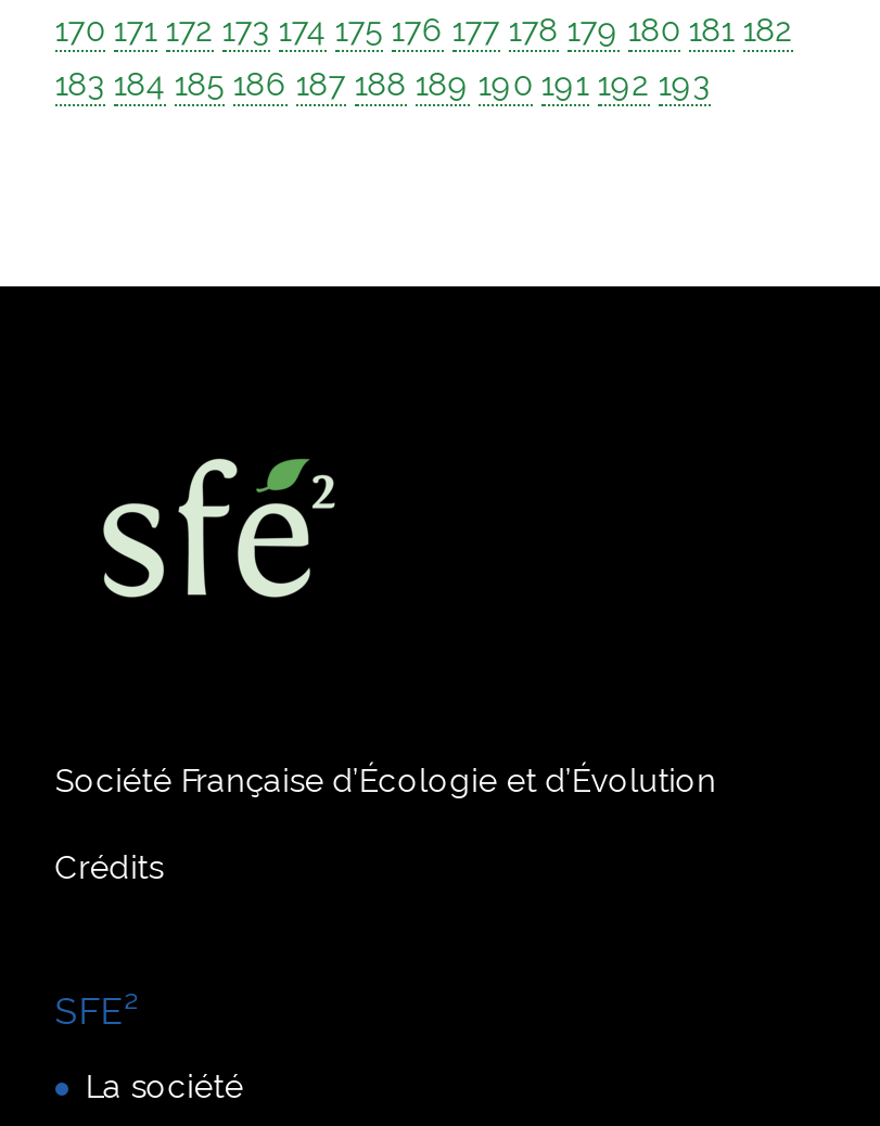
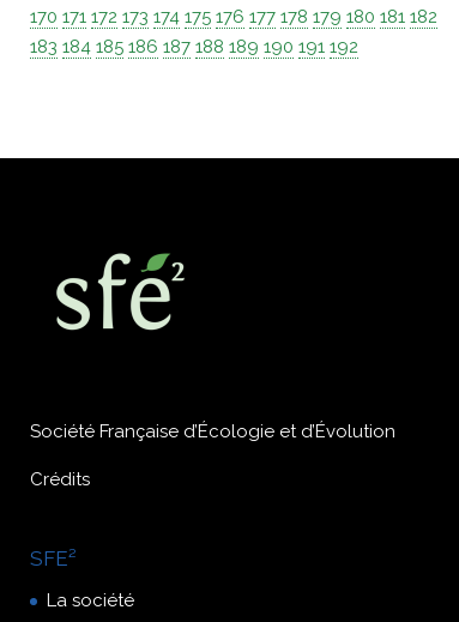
[55,65,710,104] 183 184 185 186 187 188 189 190 191 192 193 -> [30,36,358,58] 183 184 185 186 187 188 189 190 191 192

